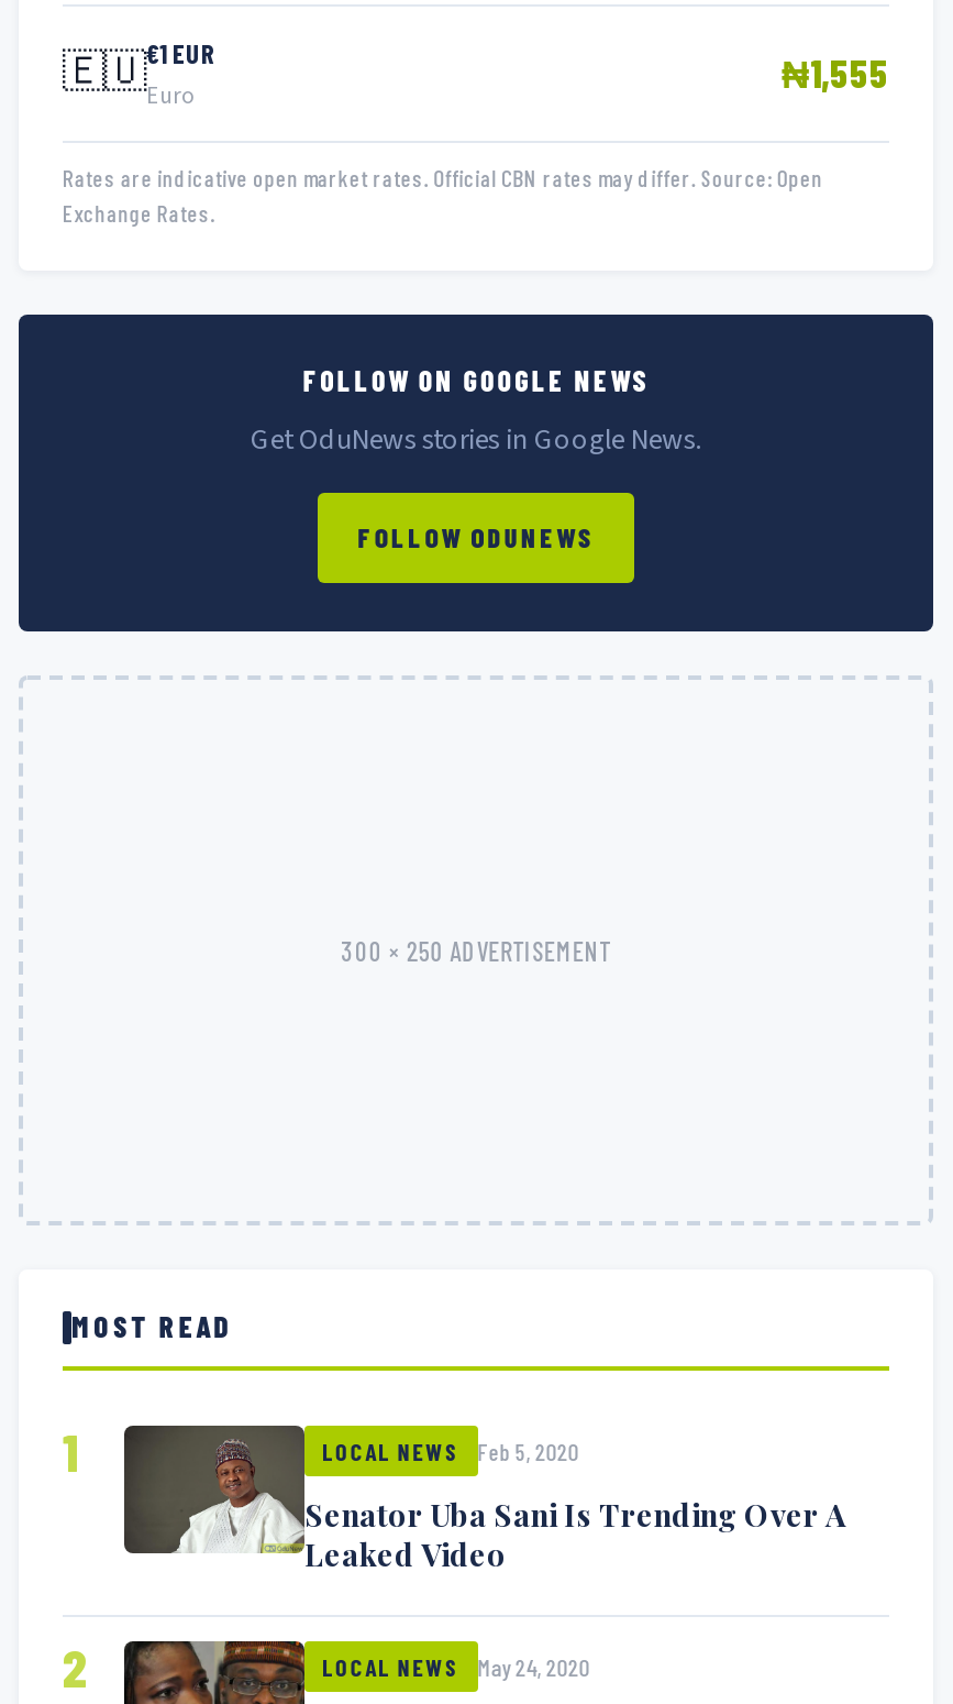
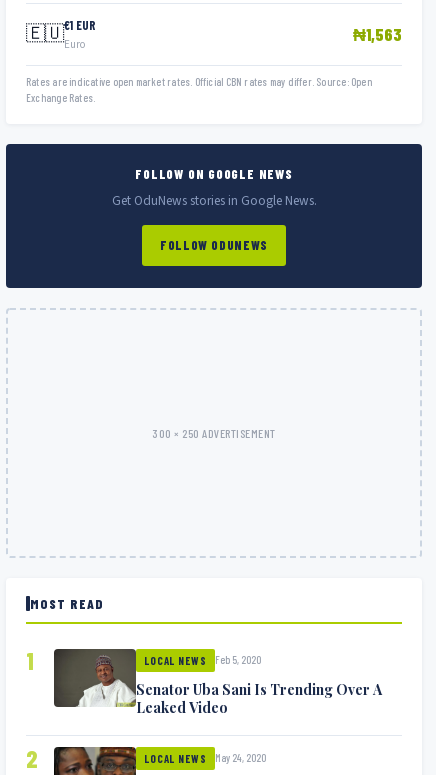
[782,49,889,97] ₦1,555 -> [353,23,402,45] ₦1,563

